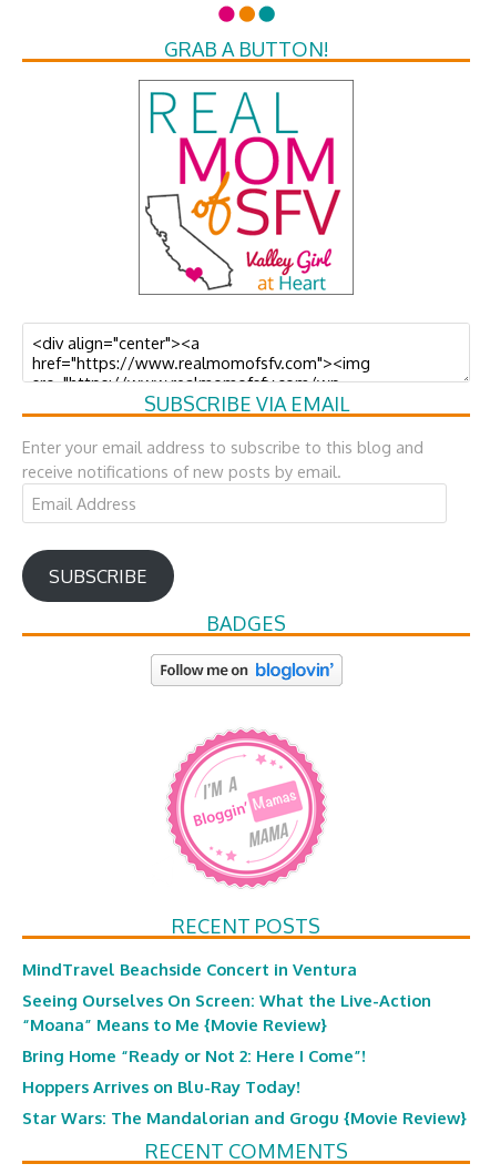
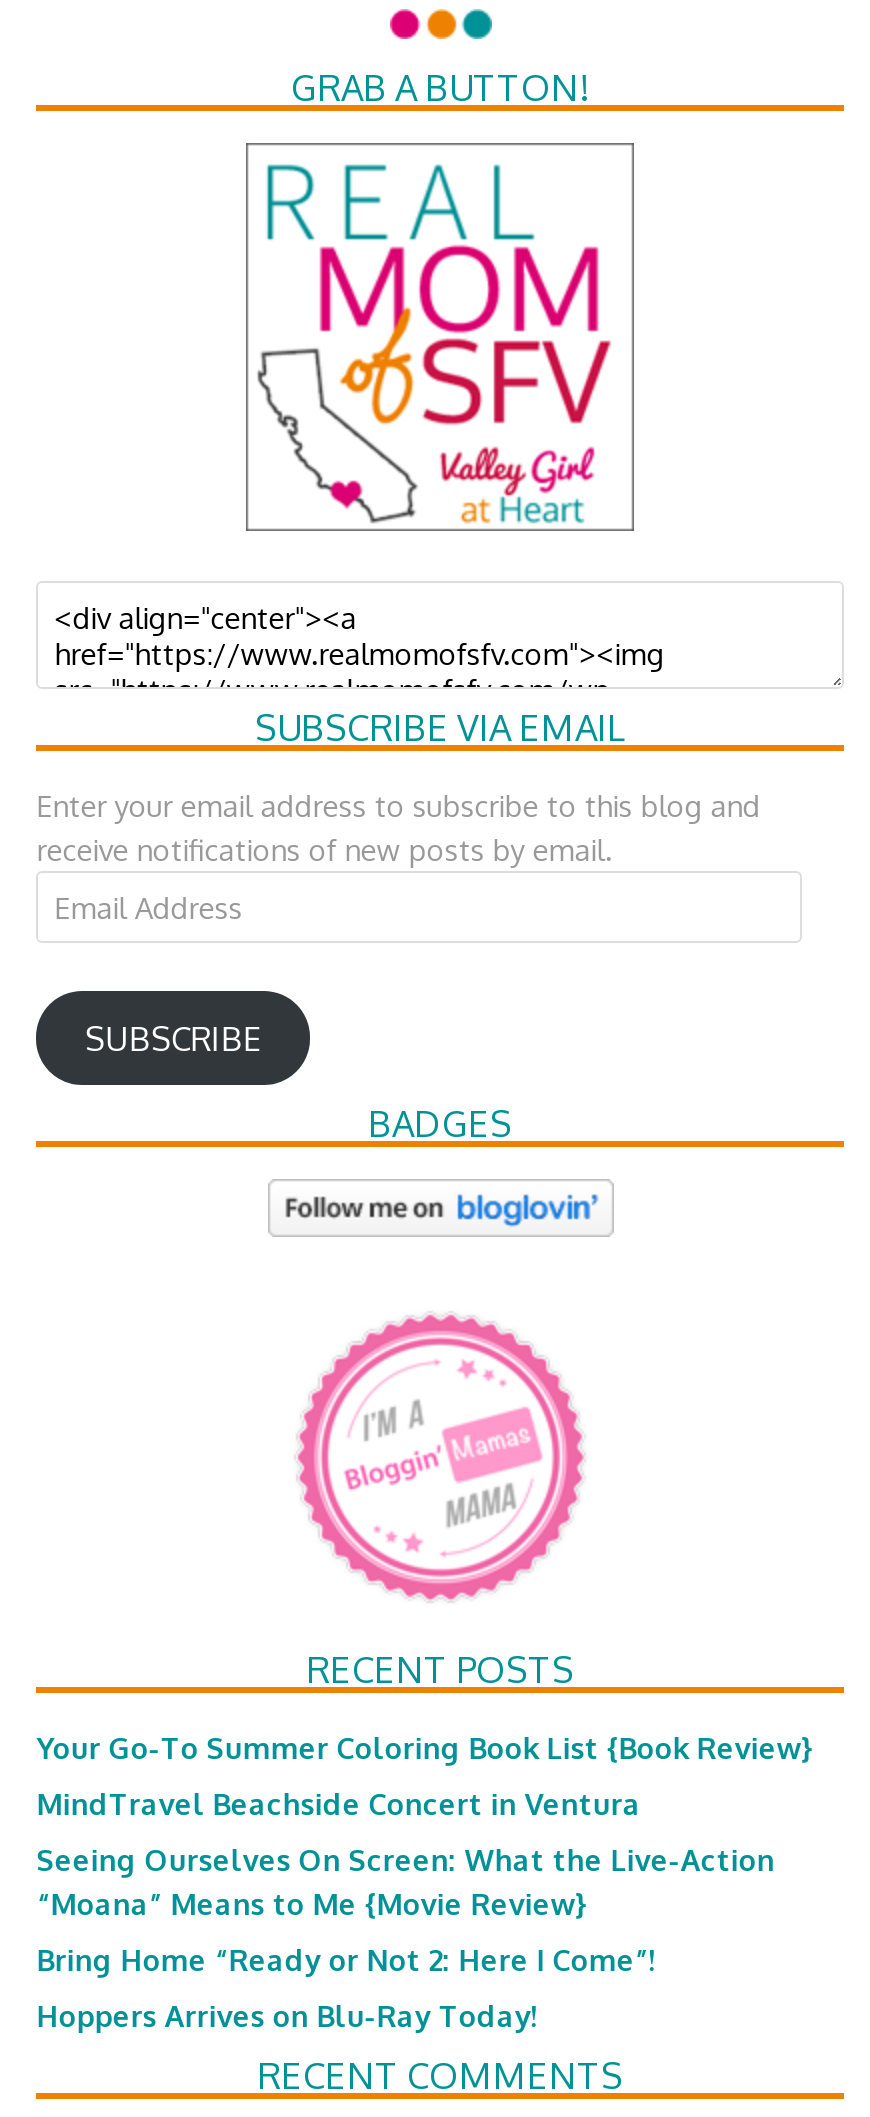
none -> [37,1729,813,1765] Your Go-To Summer Coloring Book List {Book Review}
moved [23,959,432,1096] -> [37,1785,775,2033]: MindTravel Beachside Concert in Ventura | Seeing Ourselves On Screen: What the Live-Action | “Moana” Means to Me {Movie Review} | Bring Home “Ready or Not 2: Here I Come”! | Hoppers Arrives on Blu-Ray Today!
[23,1107,467,1127] Star Wars: The Mandalorian and Grogu {Movie Review} -> none

